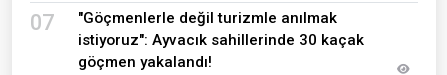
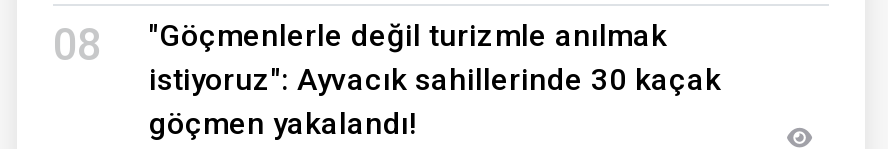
[30,9,337,35] 07 "Göçmenlerle değil turizmle anılmak -> [53,18,667,70] 08 "Göçmenlerle değil turizmle anılmak

